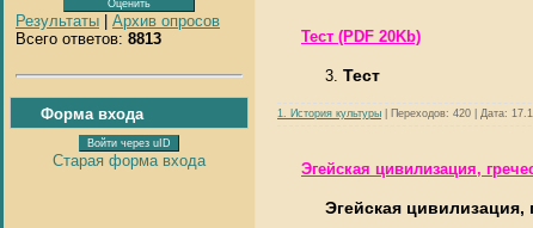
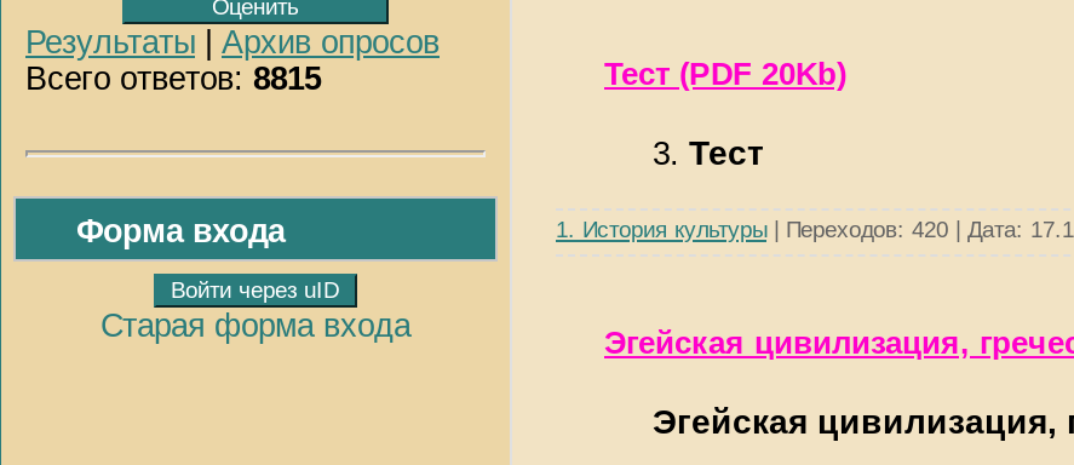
[16,30,161,48] Всего ответов:8813 -> [25,60,321,97] Всего ответов:8815

